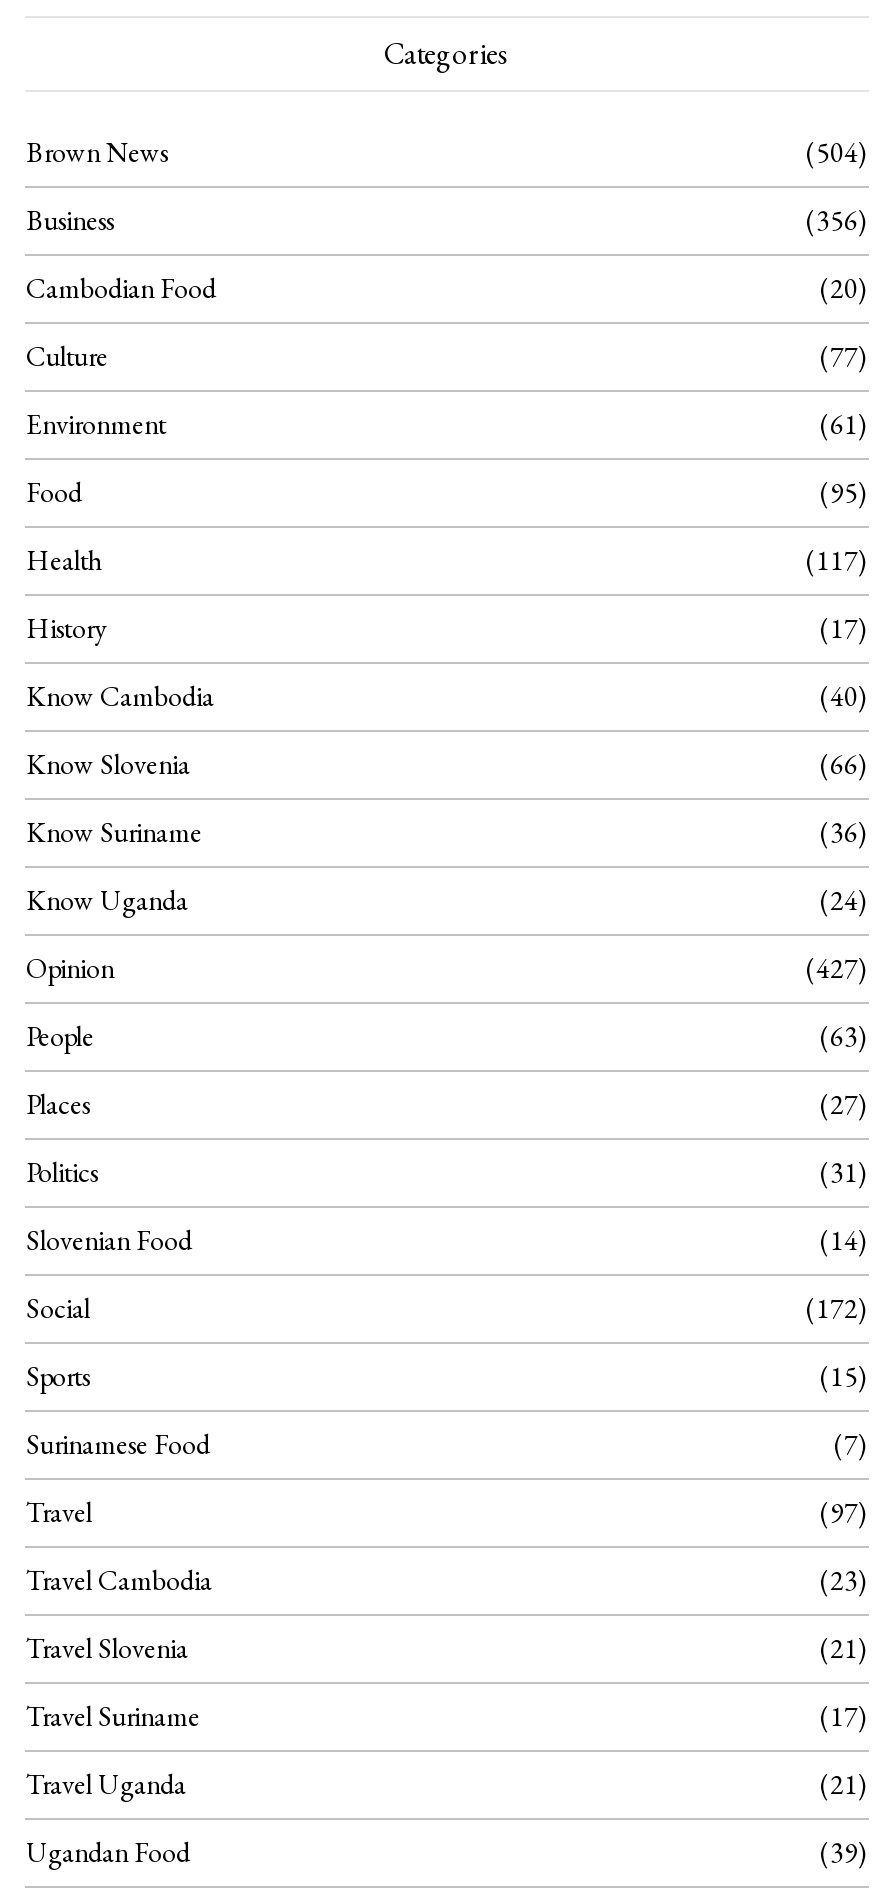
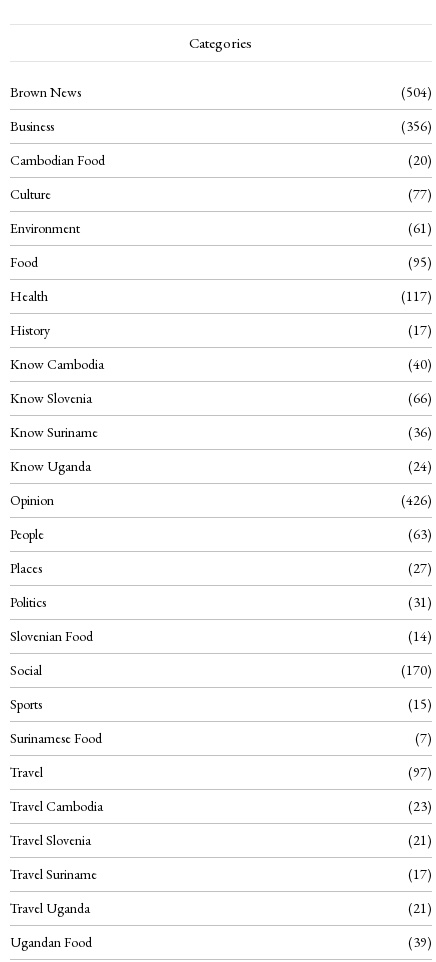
[816,950,858,986] 427 -> [405,491,426,509] 426
[816,1290,858,1326] 172 -> [405,661,426,679] 170

